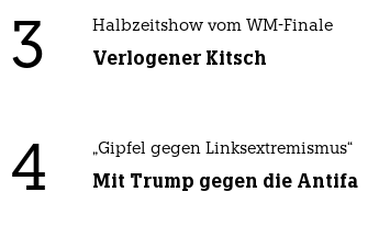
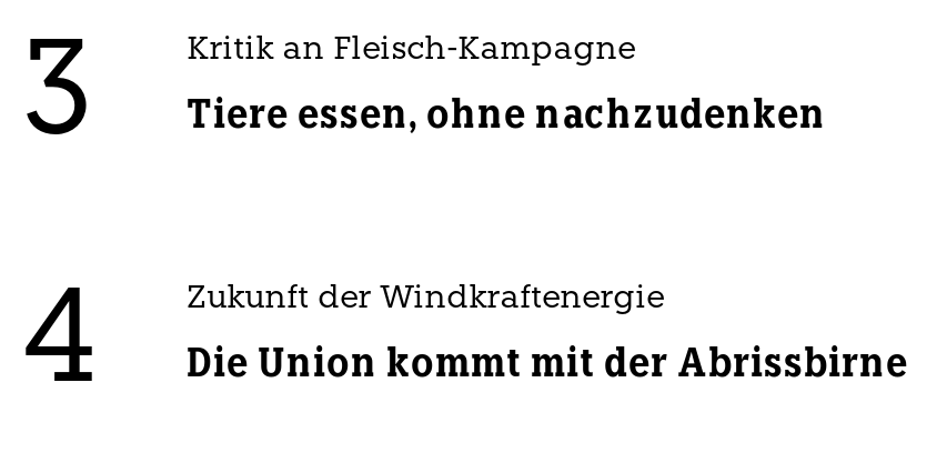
[92,19,333,35] Halbzeitshow vom WM-Finale -> [187,36,635,69] Kritik an Fleisch-Kampagne
[92,46,267,70] Verlogener Kitsch -> [187,91,826,140] Tiere essen, ohne nachzudenken
[92,142,352,158] „Gipfel gegen Linksextremismus“ -> [187,284,664,318] Zukunft der Windkraftenergie
[92,169,358,193] Mit Trump gegen die Antifa -> [187,340,909,389] Die Union kommt mit der Abrissbirne

